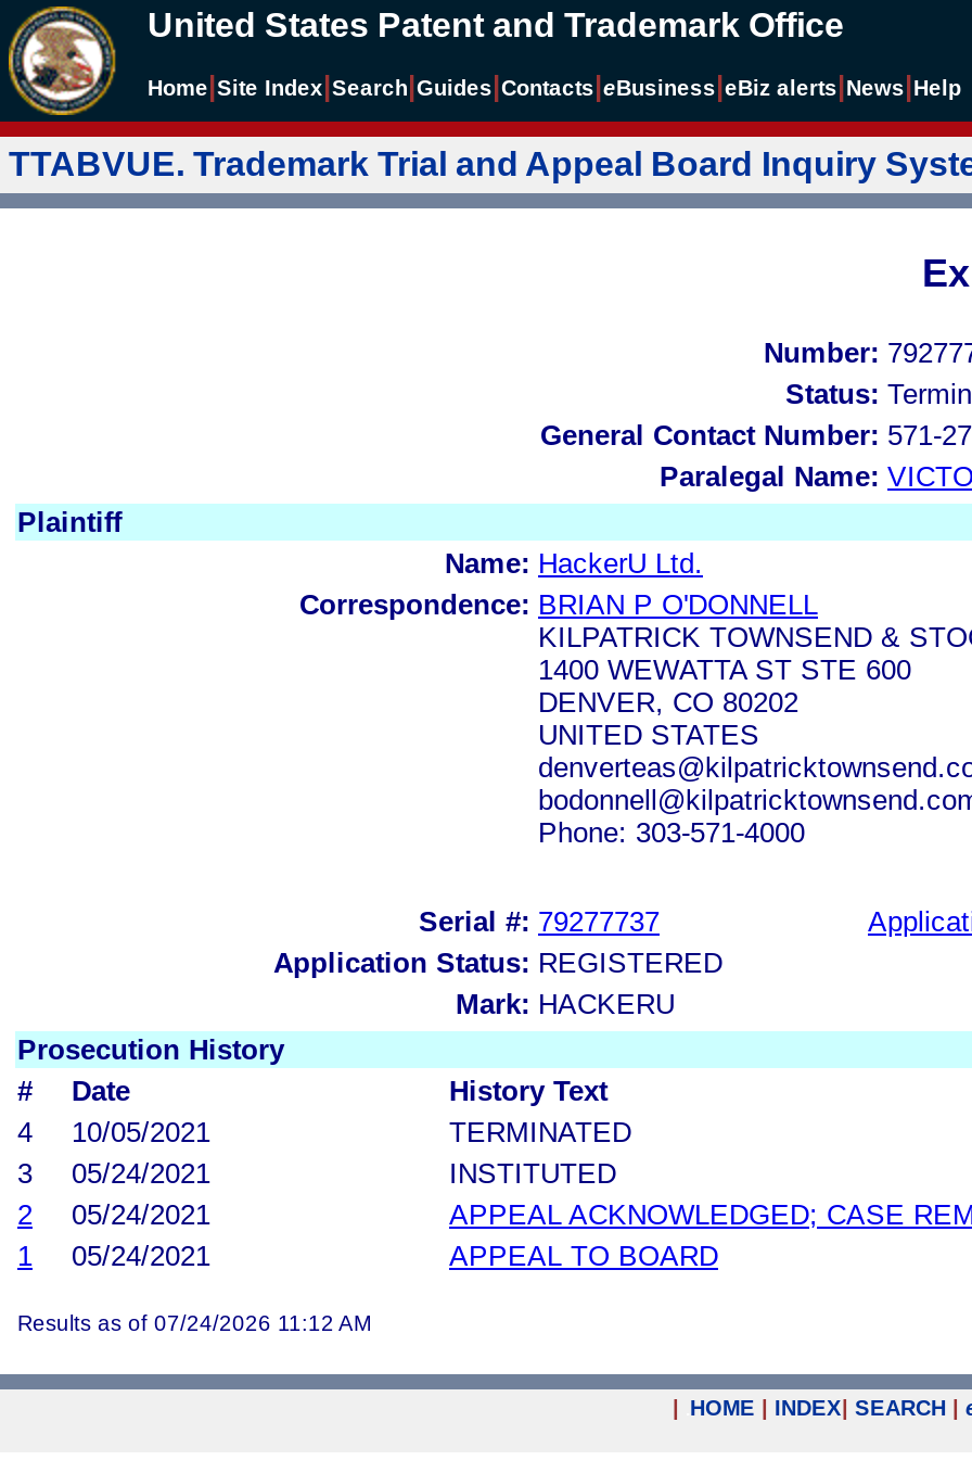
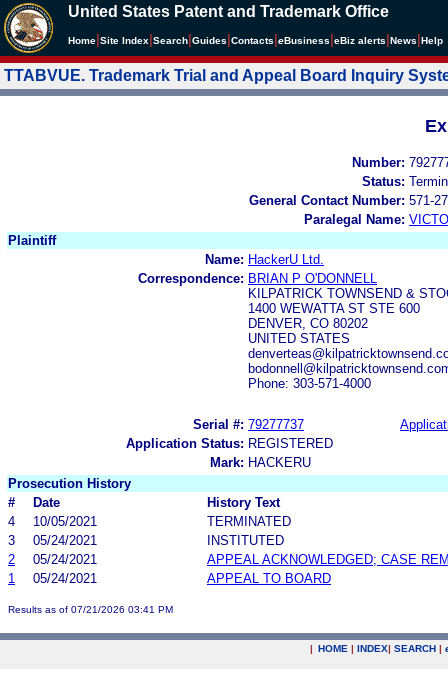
[17,1311,371,1335] Results as of 07/24/2026 11:12 AM -> [8,604,173,615] Results as of 07/21/2026 03:41 PM

